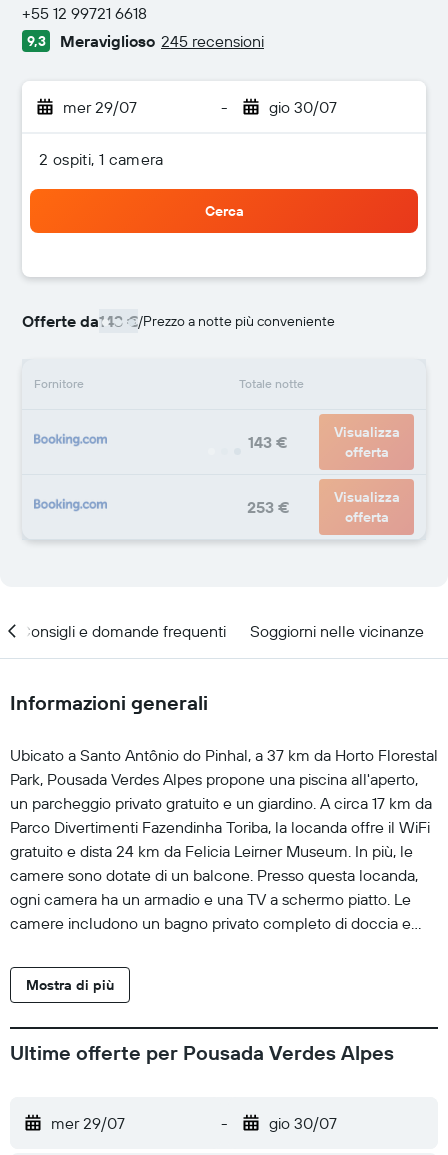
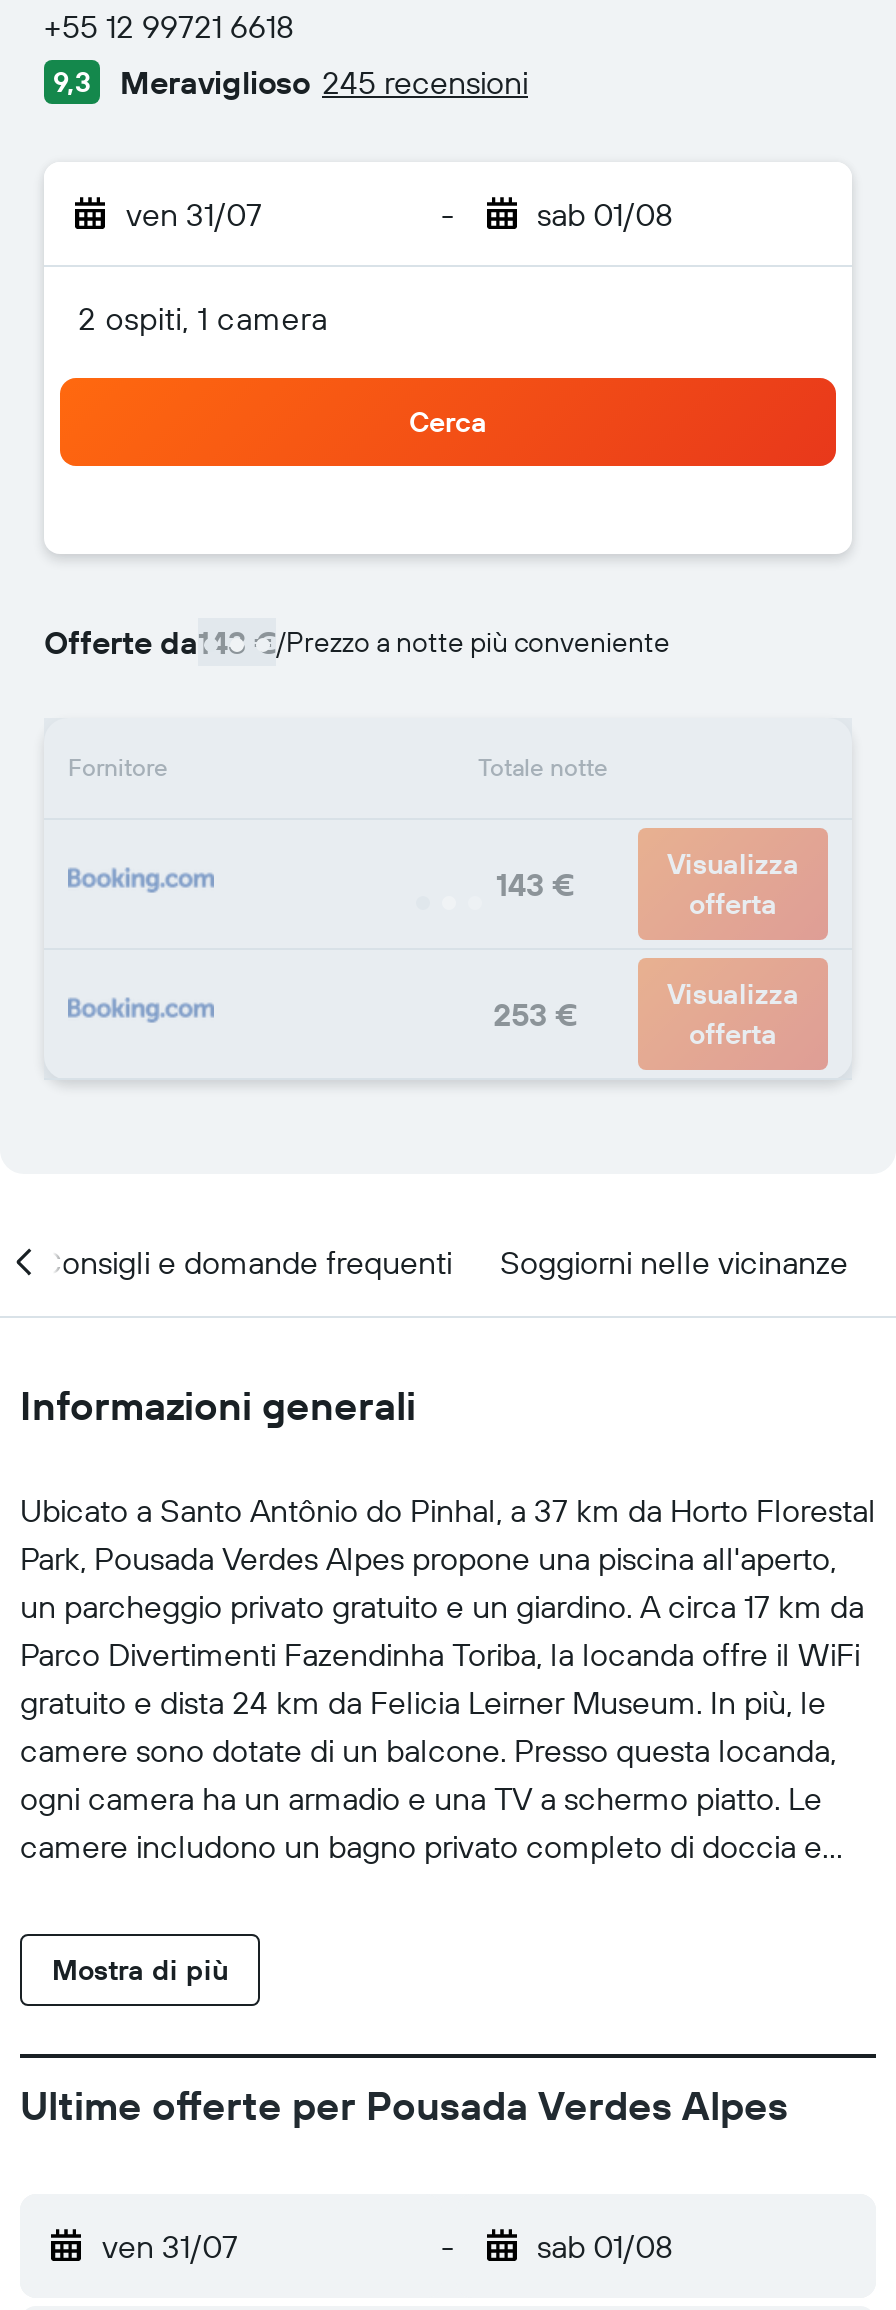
[63,97,137,117] mer 29/07 -> [126,194,262,234] ven 31/07
[268,97,336,117] gio 30/07 -> [537,194,673,234] sab 01/08
[51,1113,125,1133] mer 29/07 -> [102,2226,238,2266] ven 31/07
[268,1113,336,1133] gio 30/07 -> [537,2226,673,2266] sab 01/08

